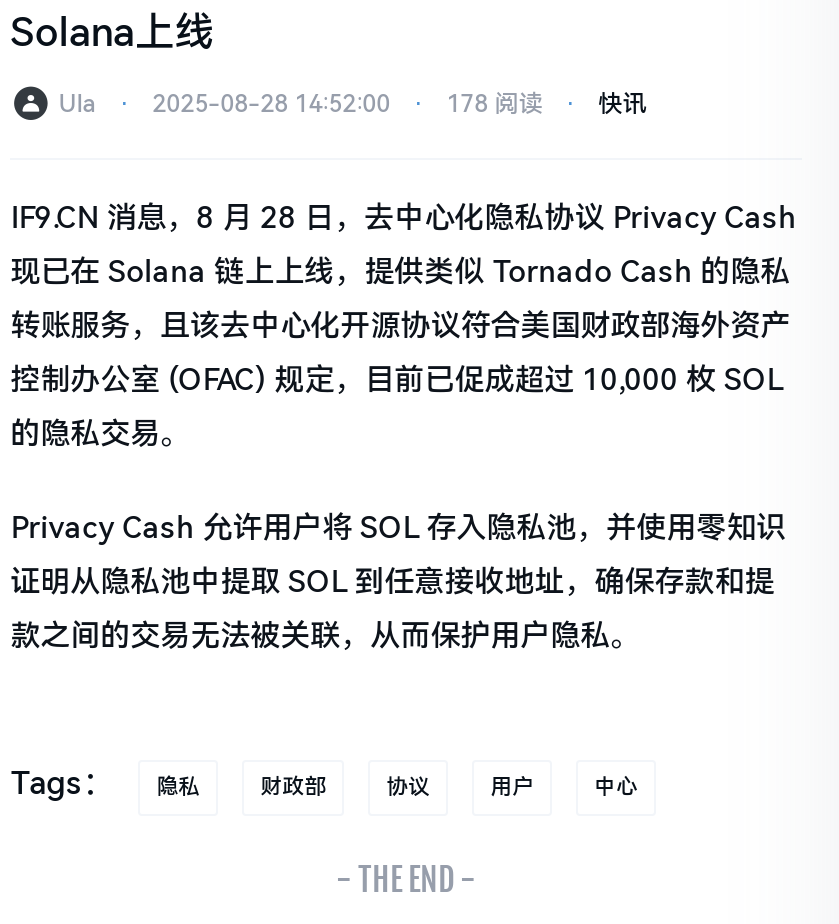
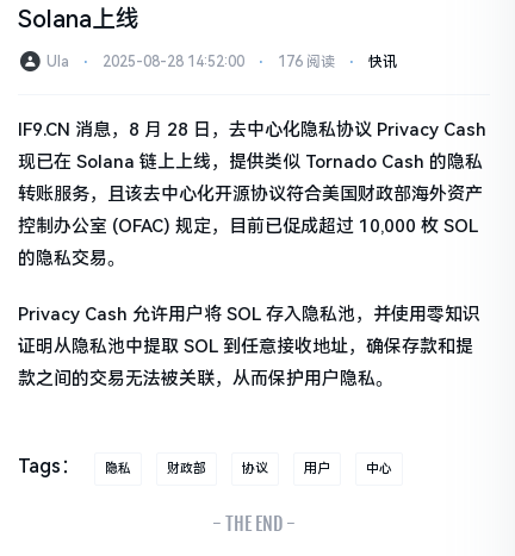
[446,90,542,118] 178 阅读 -> [278,54,335,70] 176 阅读

